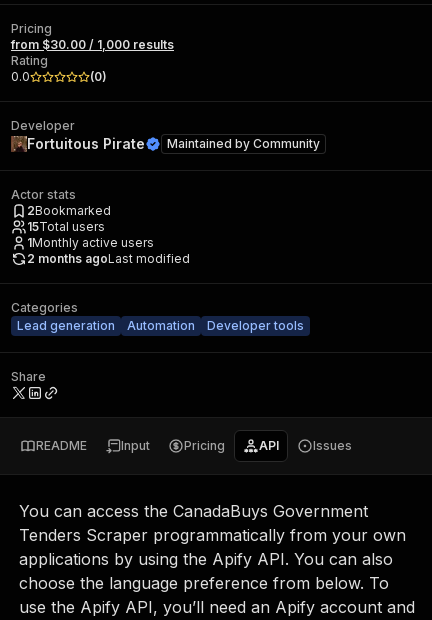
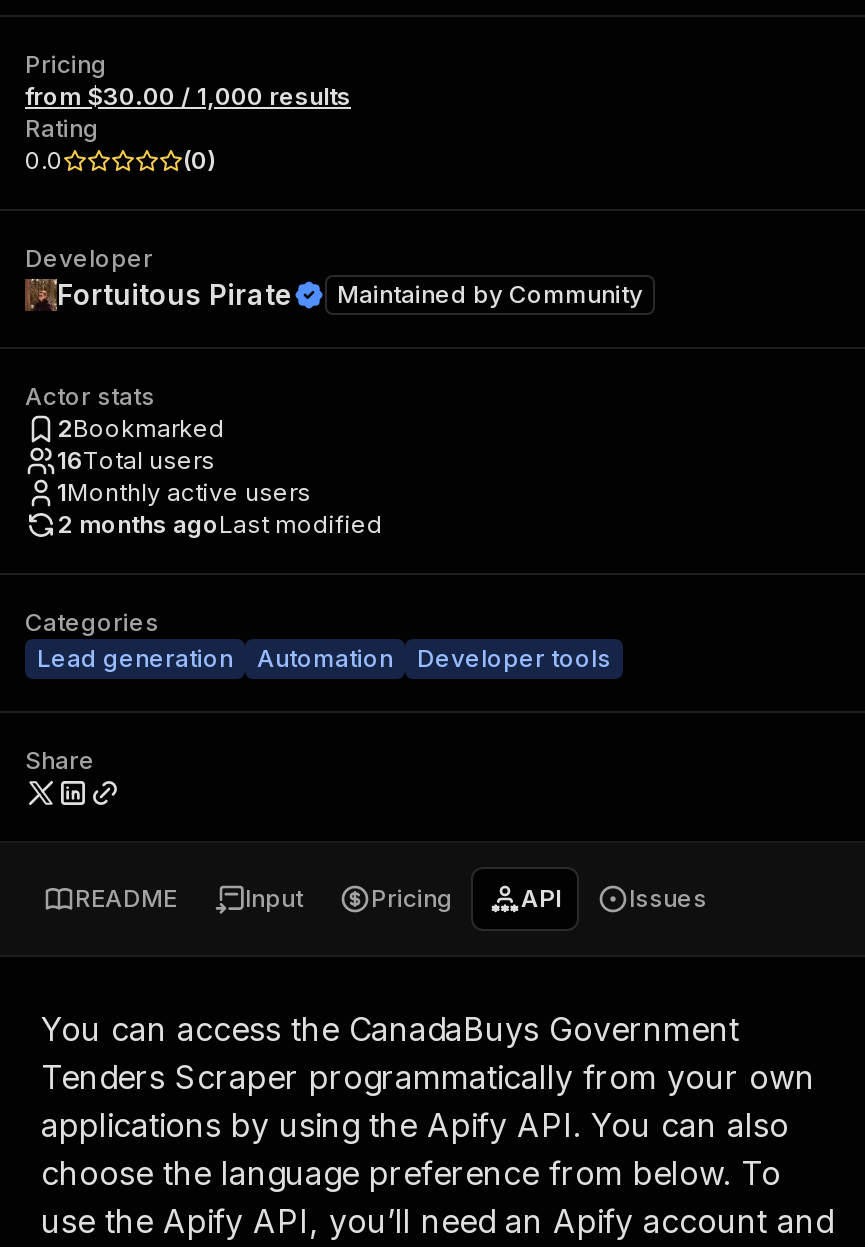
[27,219,105,234] 15Total users -> [57,445,215,475] 16Total users

